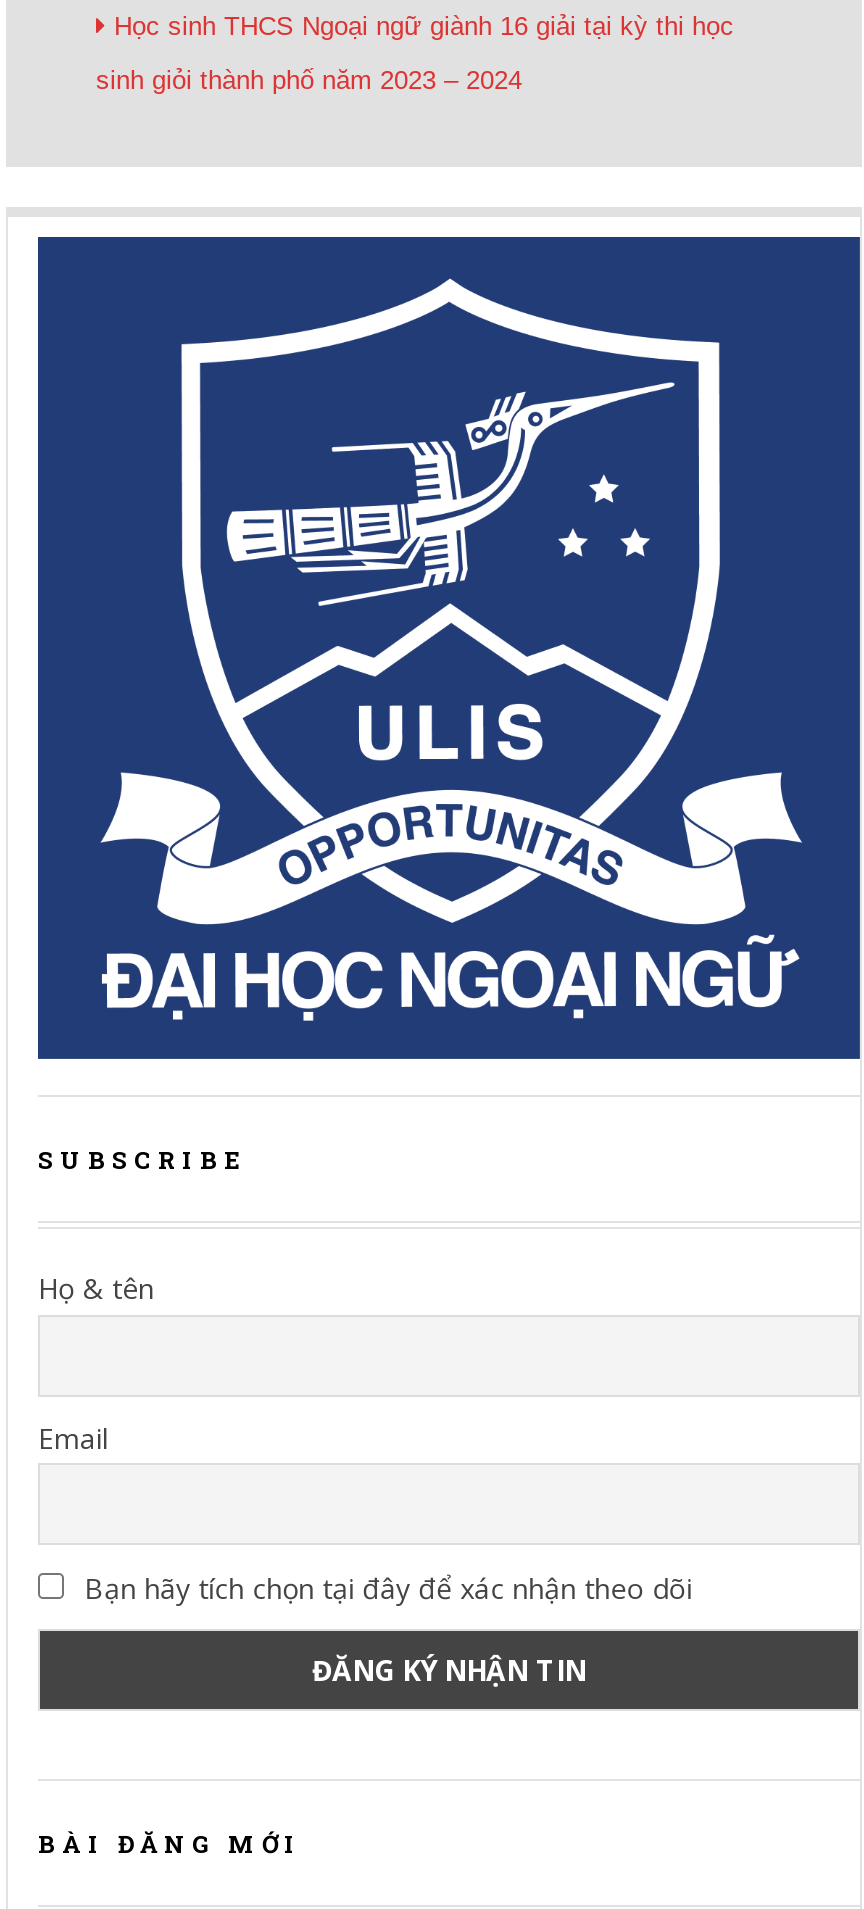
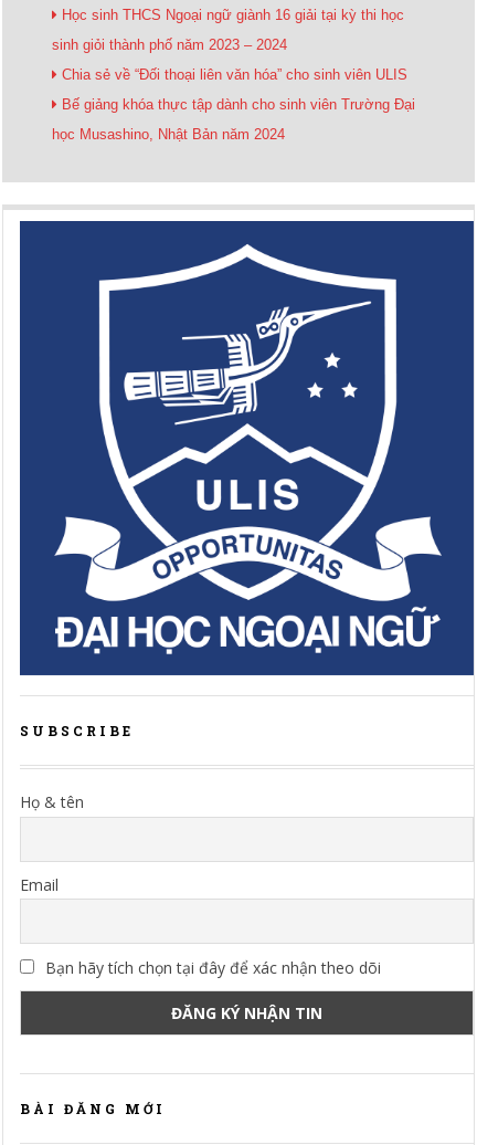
none -> [52,67,415,143] Chia sẻ về “Đối thoại liên văn hóa” cho sinh viên ULIS | Bế giảng khóa thực tập dành cho sinh viên Trường Đại | học Musashino, Nhật Bản năm 2024

